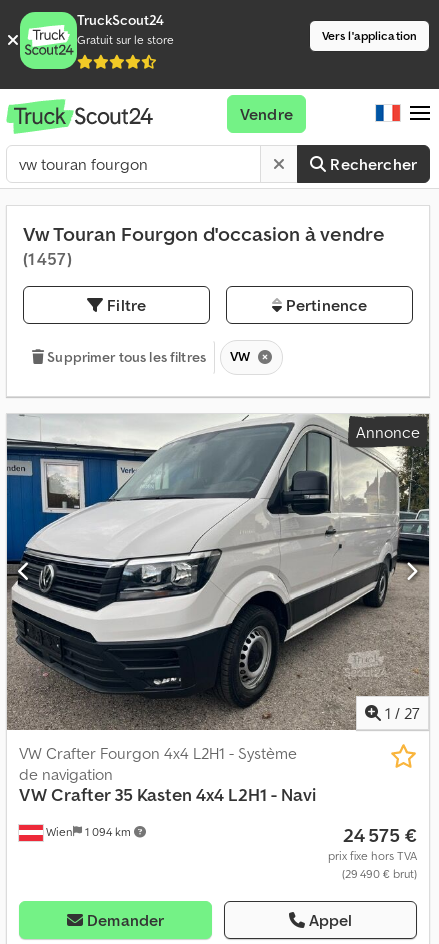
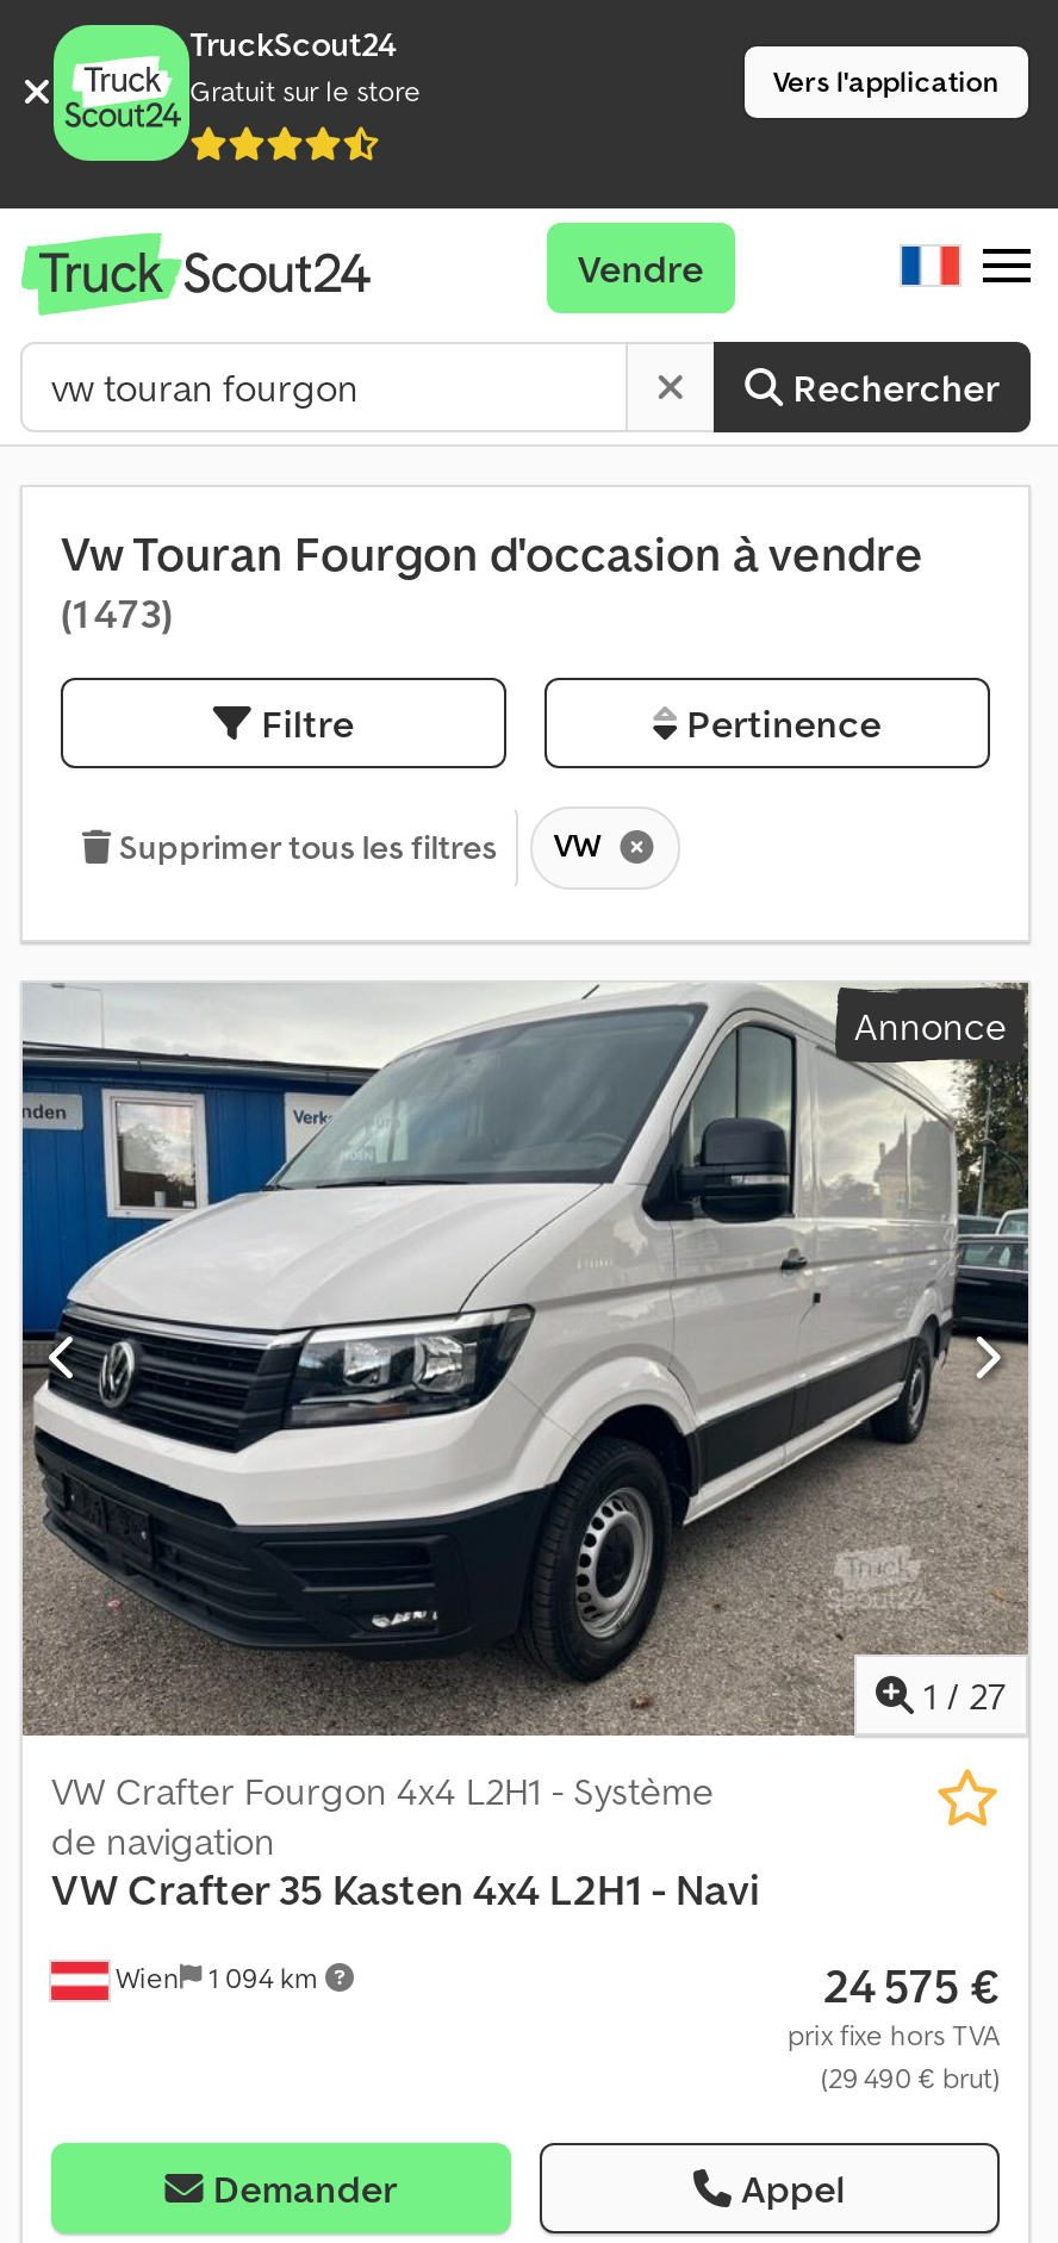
[23,248,72,270] (1 457) -> [61,587,173,640] (1 473)

